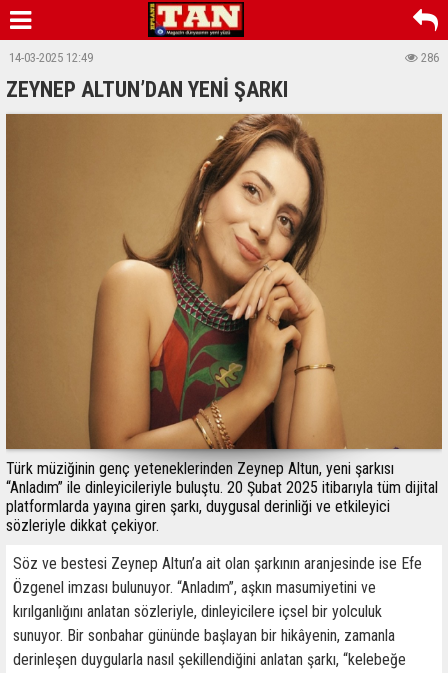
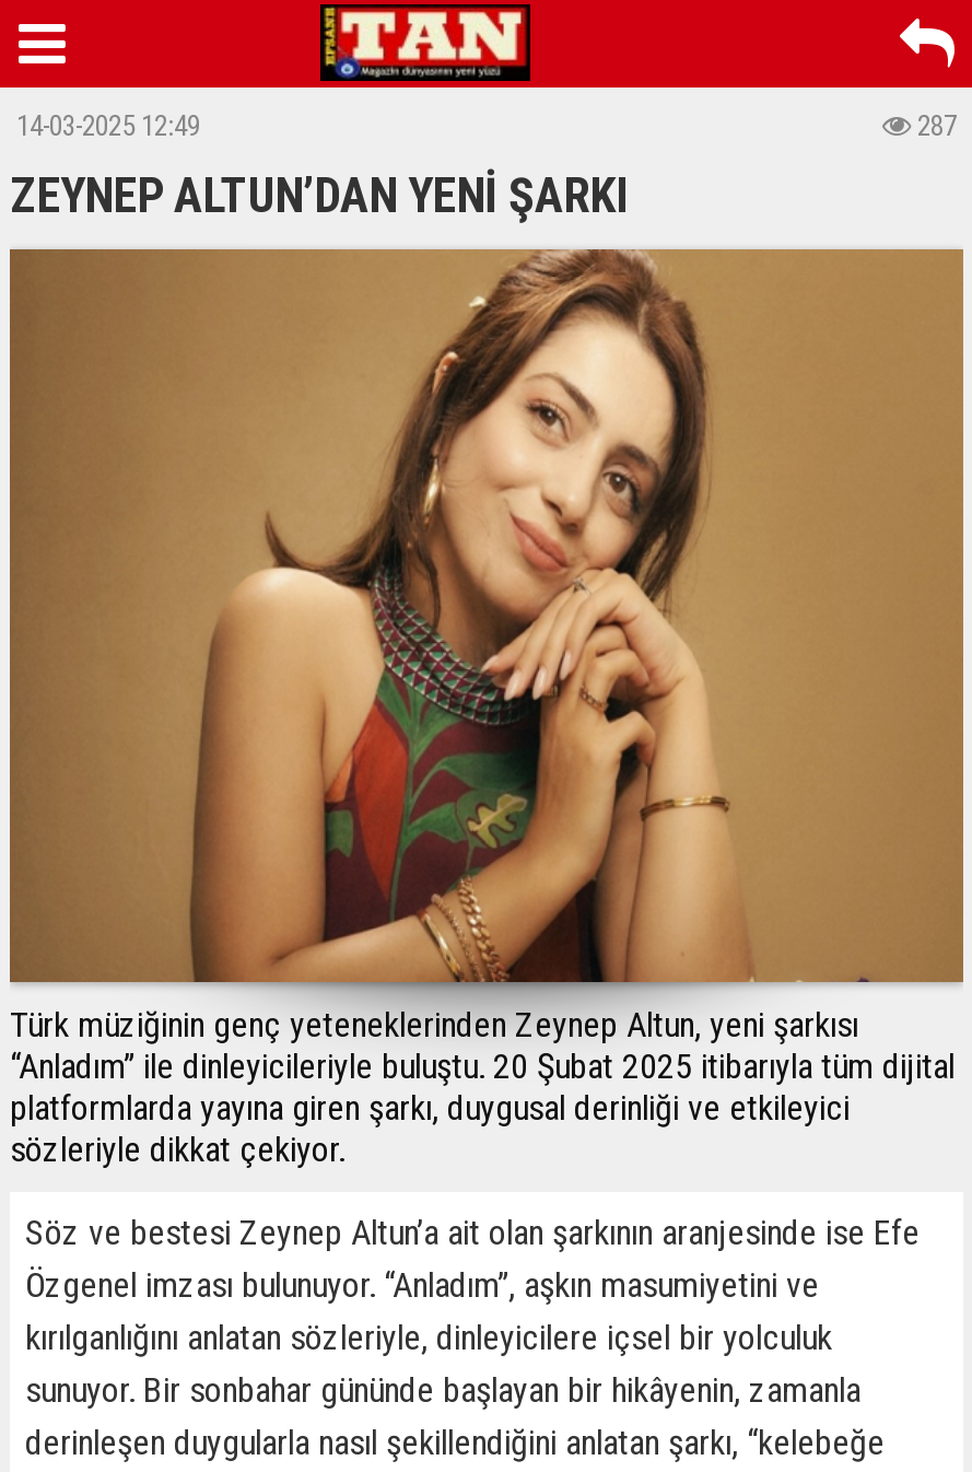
[418,50,439,65] 286 -> [911,109,957,142] 287

